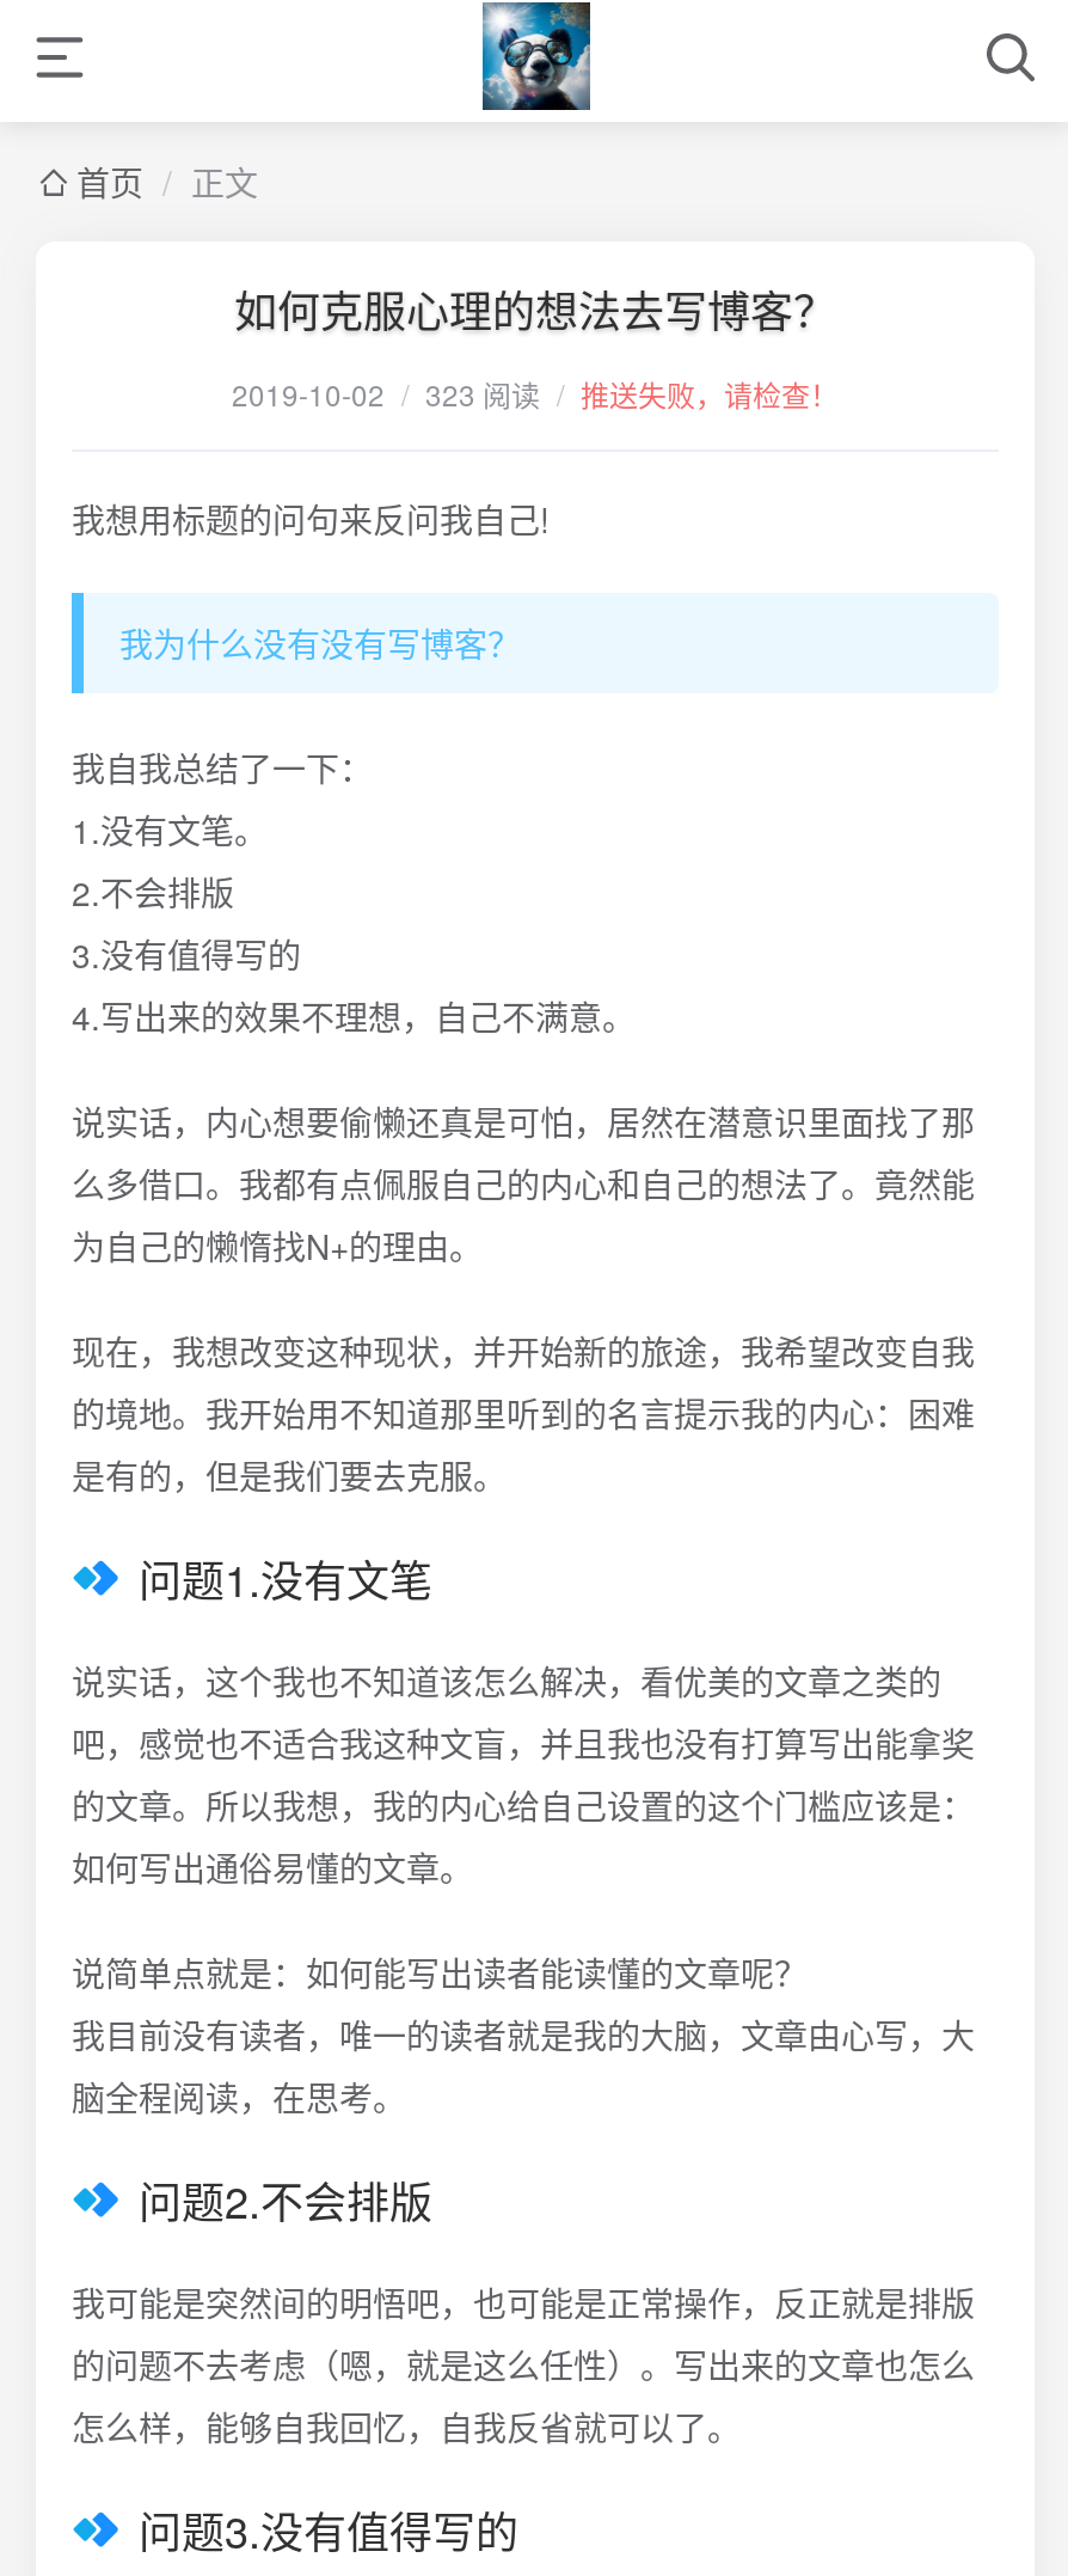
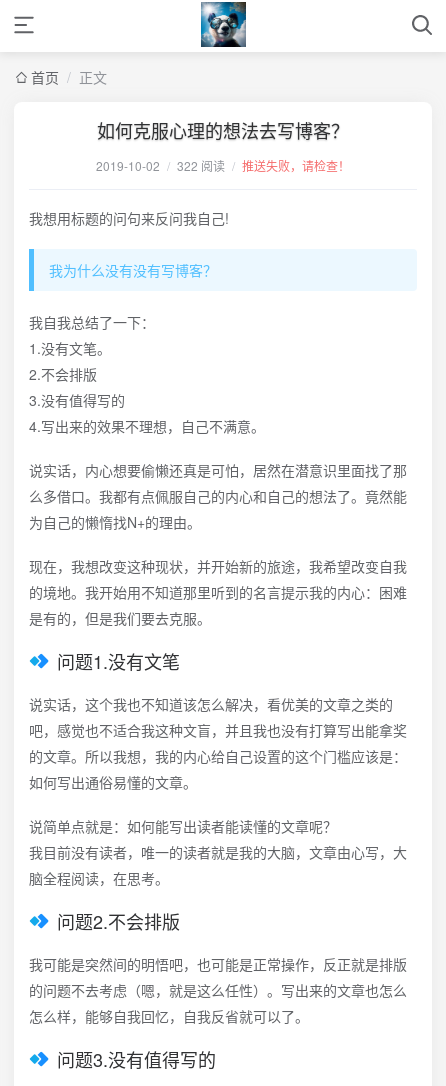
[232,373,839,414] 2019-10-02 / 323 阅读 / 推送失败，请检查！ -> [96,157,350,174] 2019-10-02 / 322 阅读 / 推送失败，请检查！

